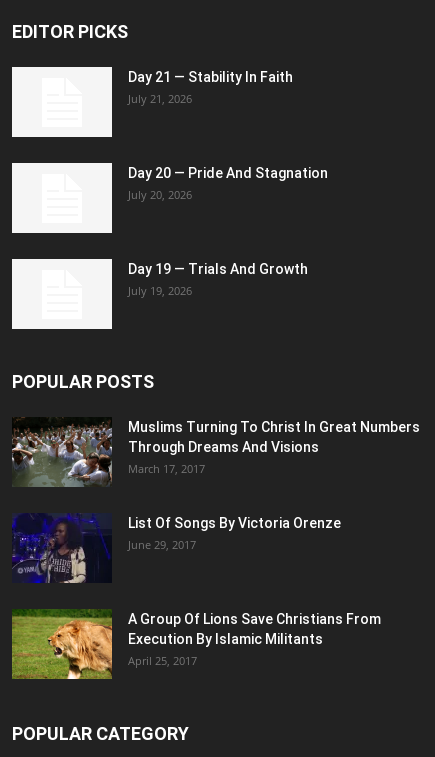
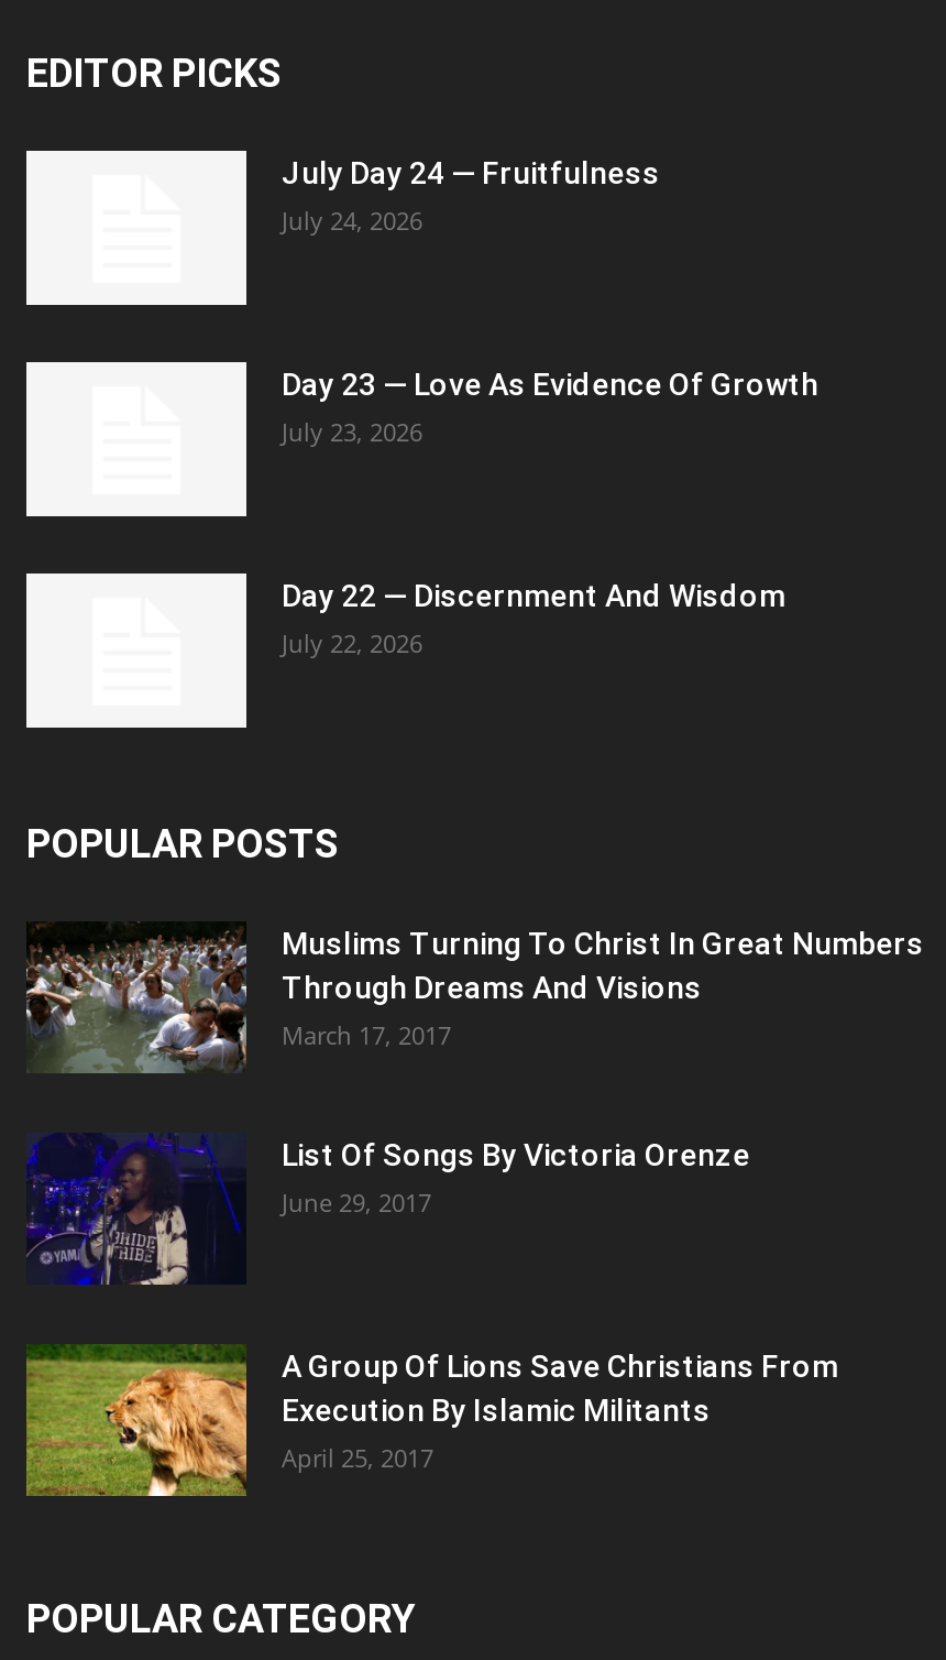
[128,69,293,106] Day 21 — Stability In Faith | July 21, 2026 -> [282,155,660,237] July Day 24 — Fruitfulness | July 24, 2026
[128,165,328,202] Day 20 — Pride And Stagnation | July 20, 2026 -> [282,367,818,448] Day 23 — Love As Evidence Of Growth | July 23, 2026
[128,261,308,298] Day 19 — Trials And Growth | July 19, 2026 -> [282,578,785,659] Day 22 — Discernment And Wisdom | July 22, 2026

